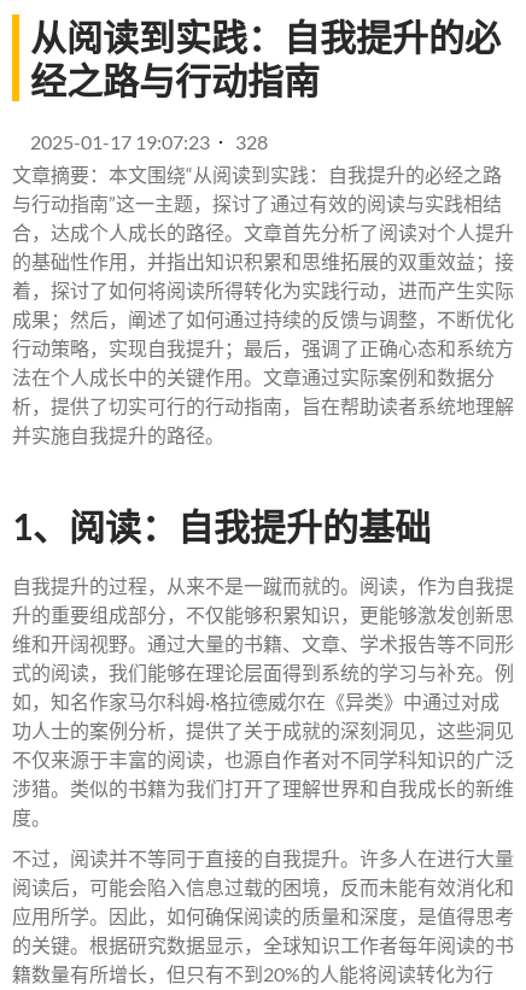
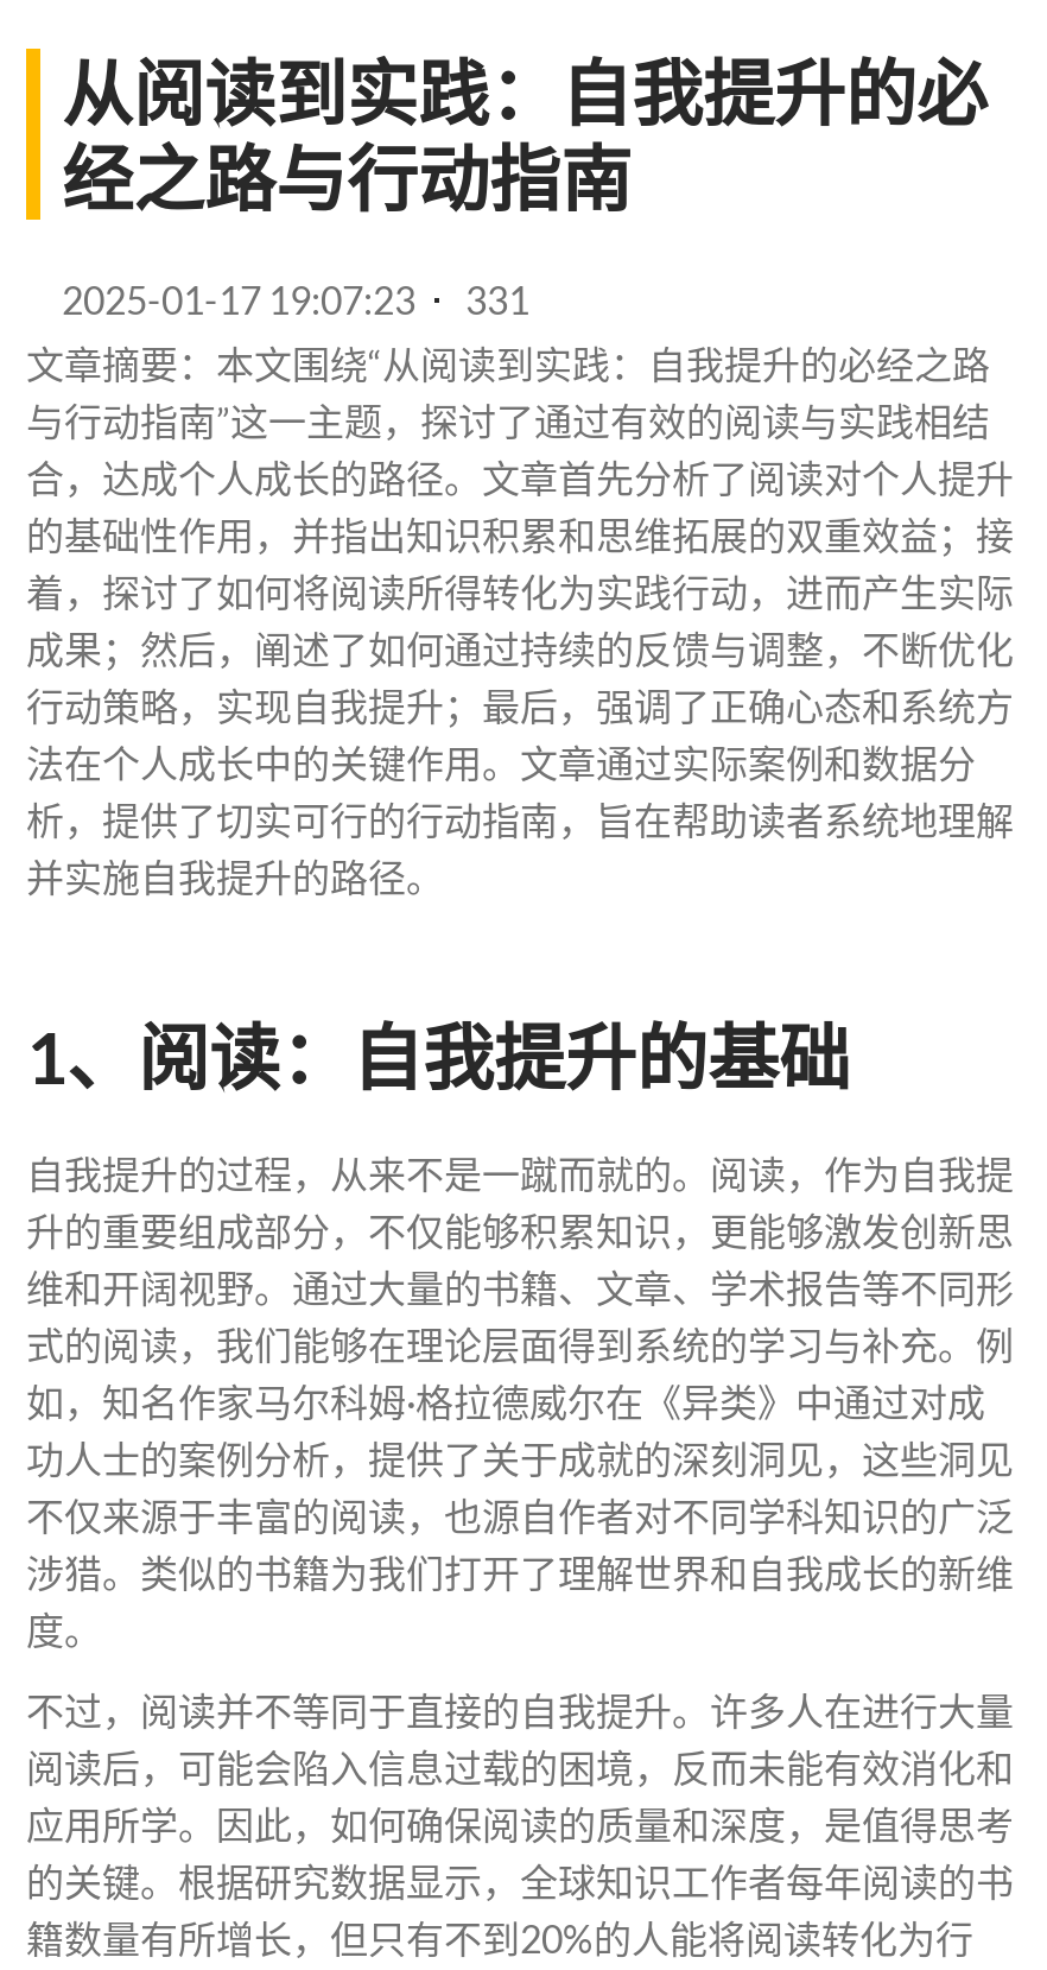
[30,130,268,153] 2025-01-17 19:07:23 328 -> [62,277,529,322] 2025-01-17 19:07:23 331

